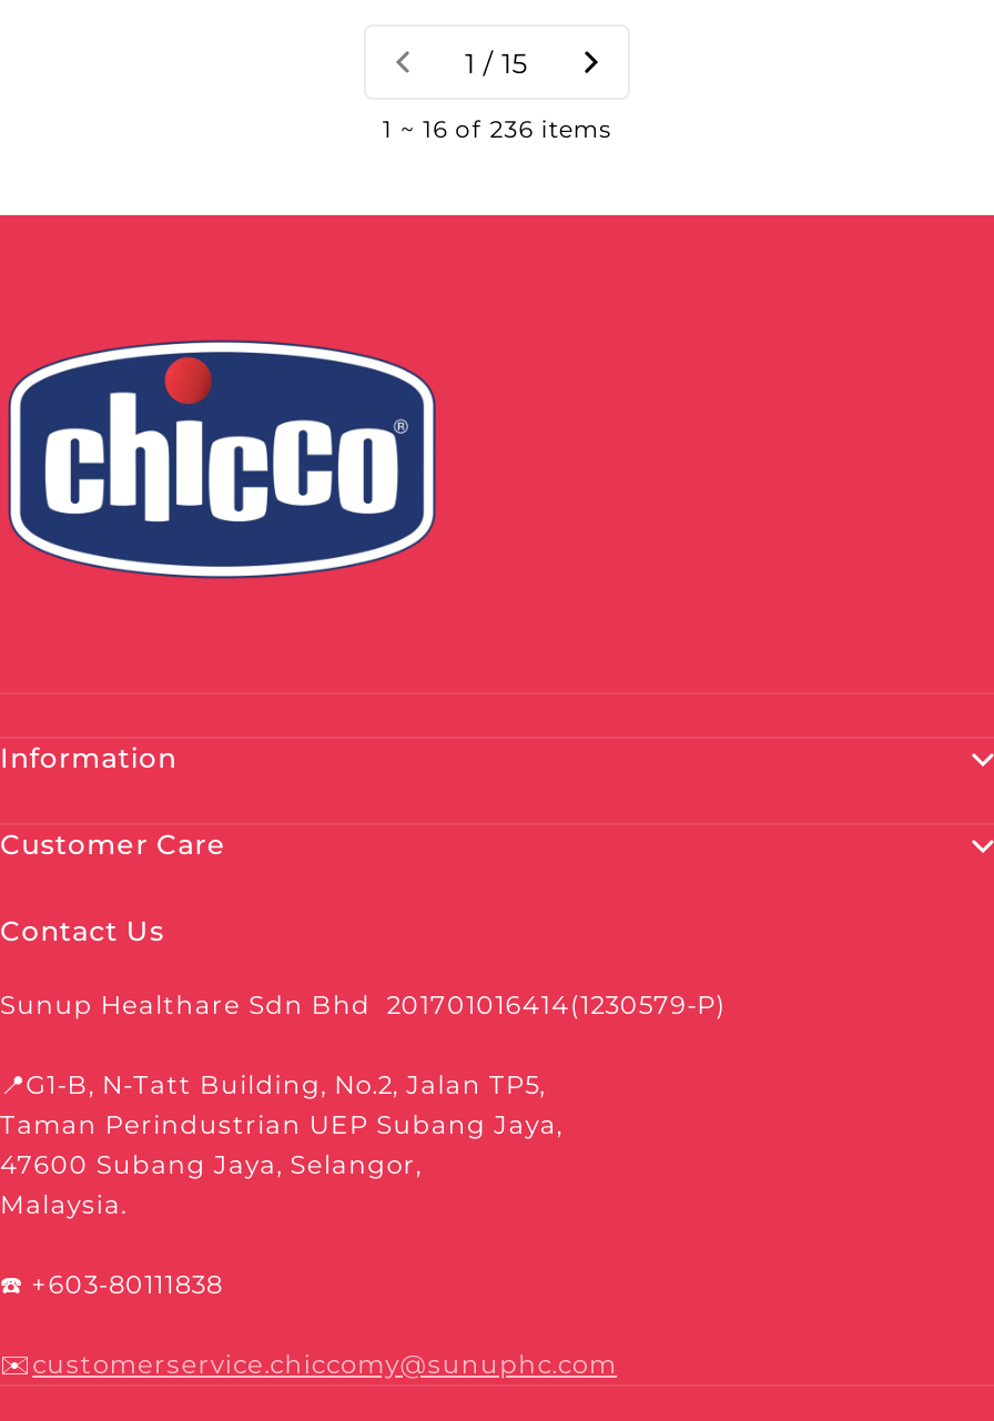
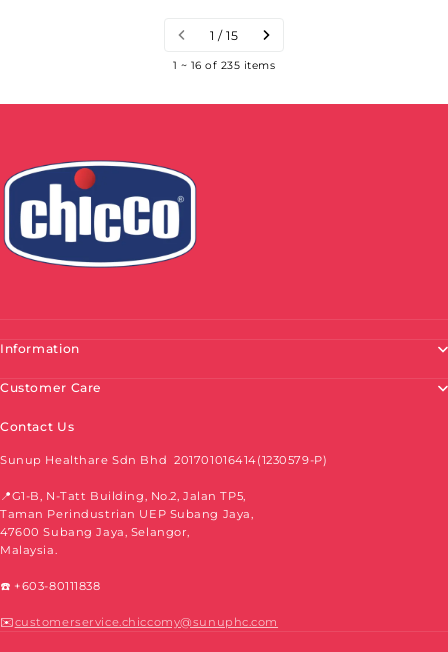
[383,116,611,145] 1 ~ 16 of 236 items -> [172,59,275,72] 1 ~ 16 of 235 items

